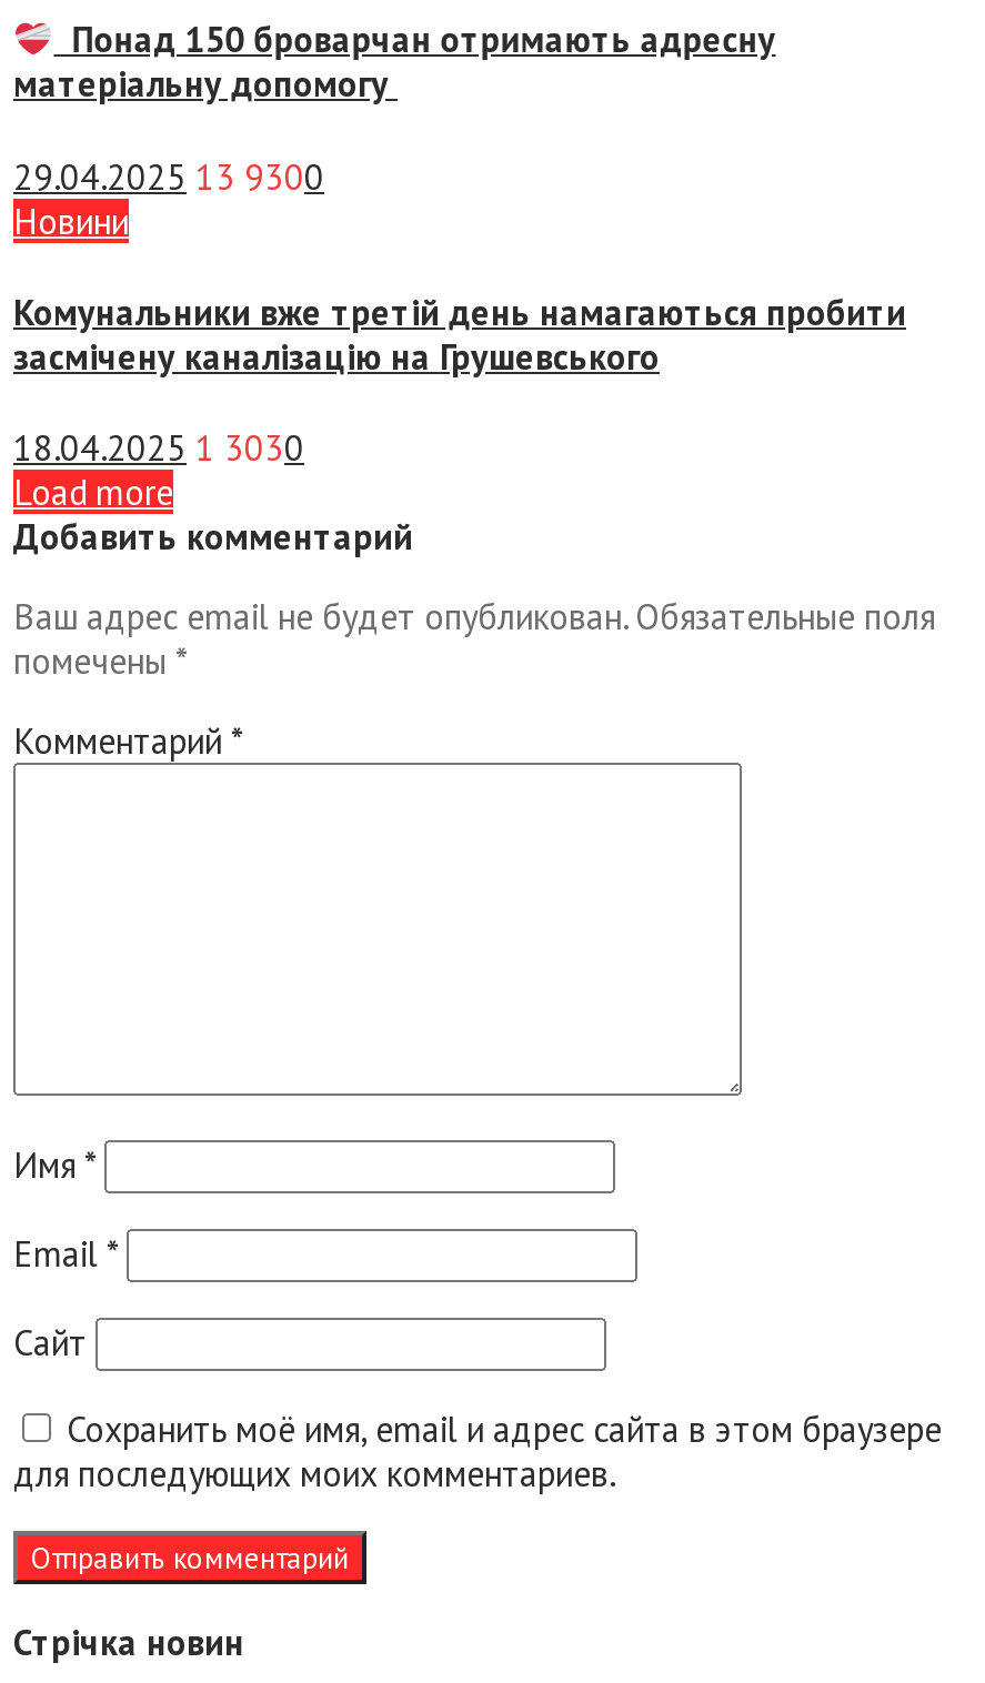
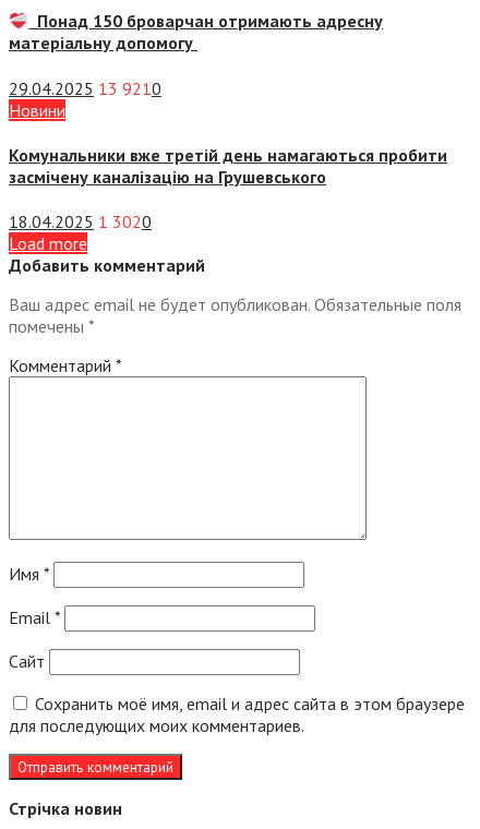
[13,153,324,198] 29.04.2025 13 9300 -> [9,77,161,99] 29.04.2025 13 9210
[13,425,304,470] 18.04.2025 1 3030 -> [9,211,152,232] 18.04.2025 1 3020

